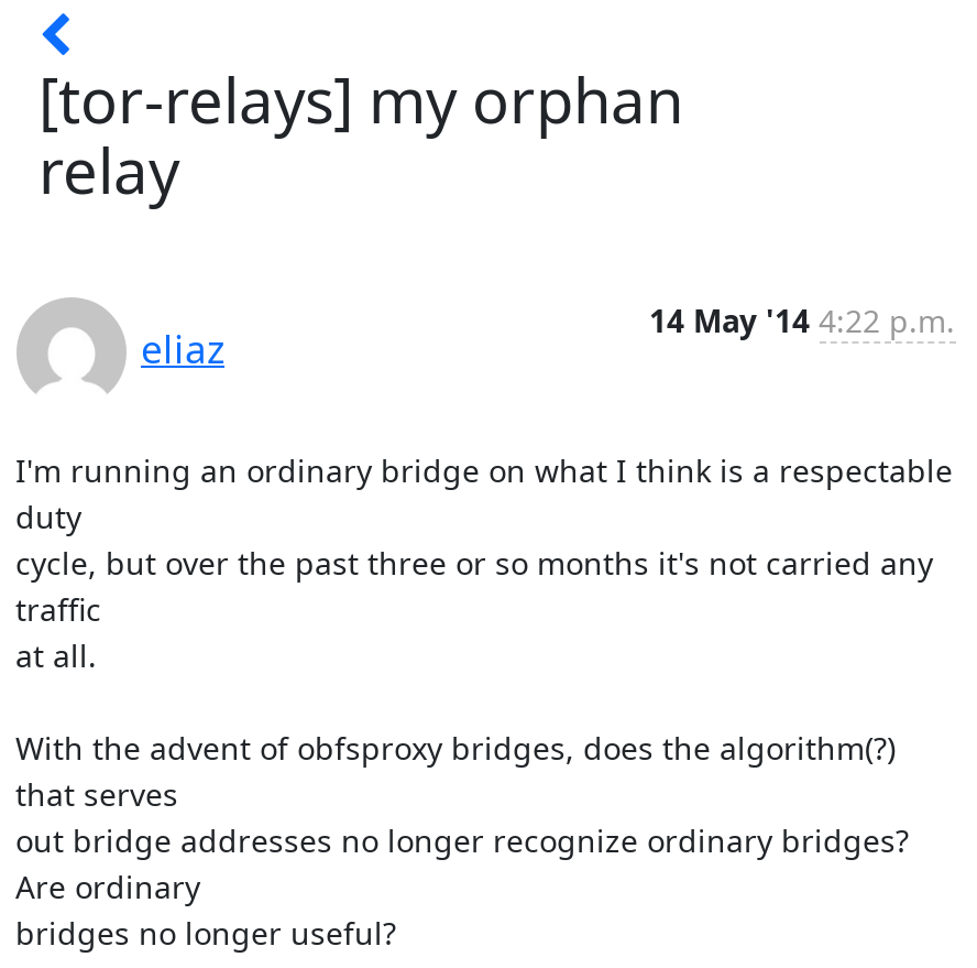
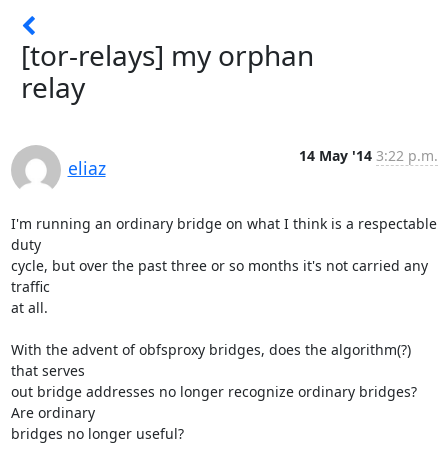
[649,300,955,341] 14 May '14 4:22 p.m. -> [298,146,437,165] 14 May '14 3:22 p.m.

